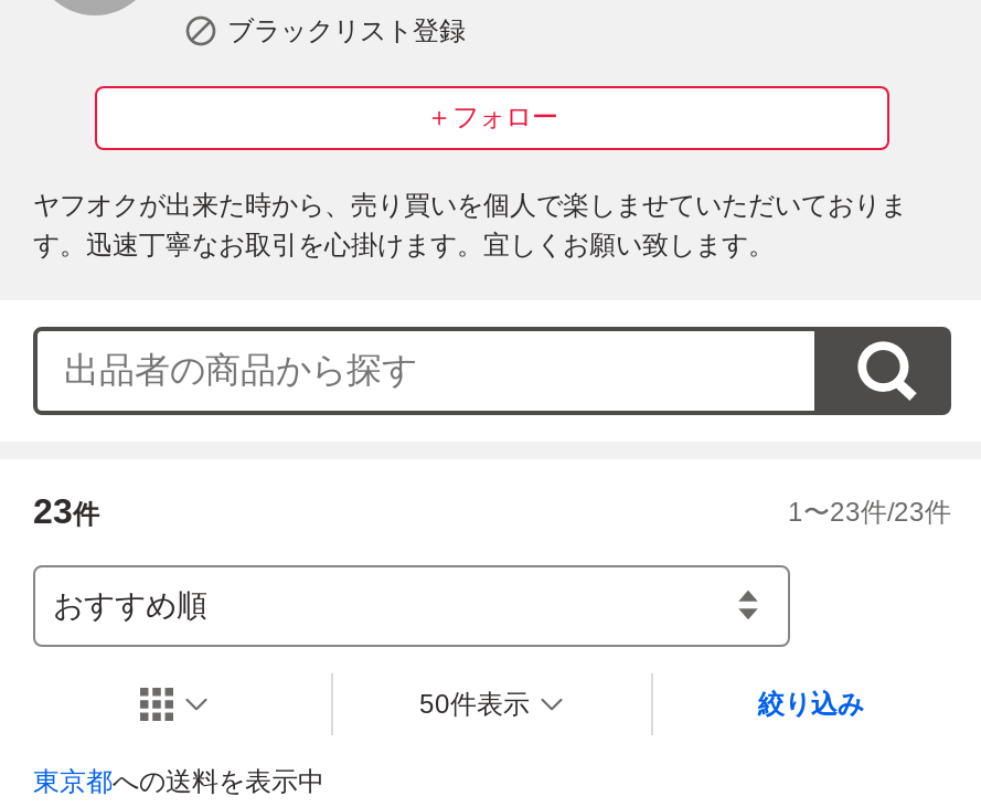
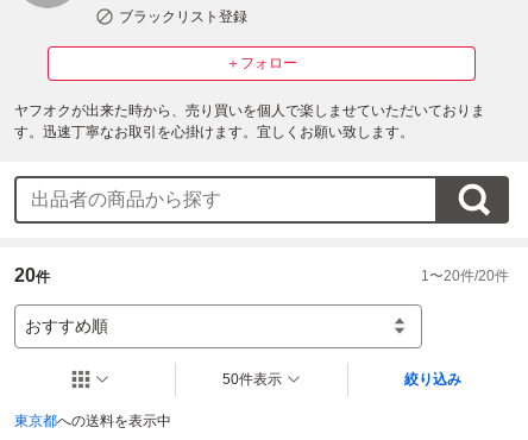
[33,491,99,529] 23件 -> [14,265,50,285] 20件
[788,496,951,527] 1〜23件/23件 -> [421,267,509,284] 1〜20件/20件

